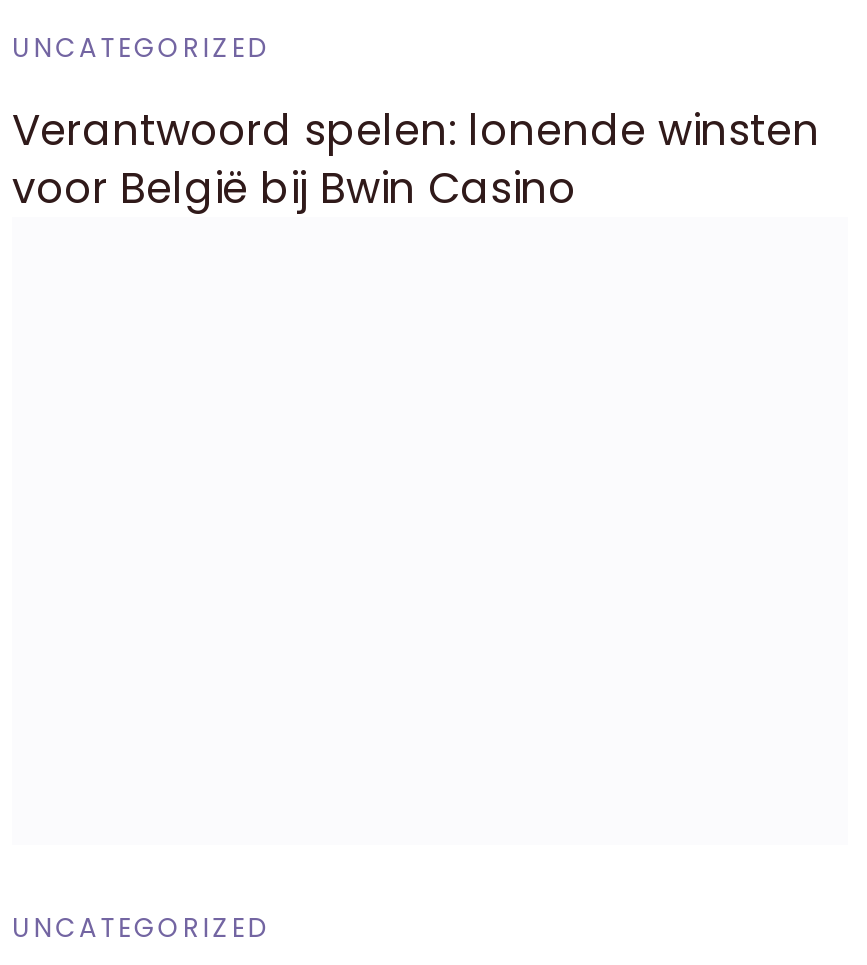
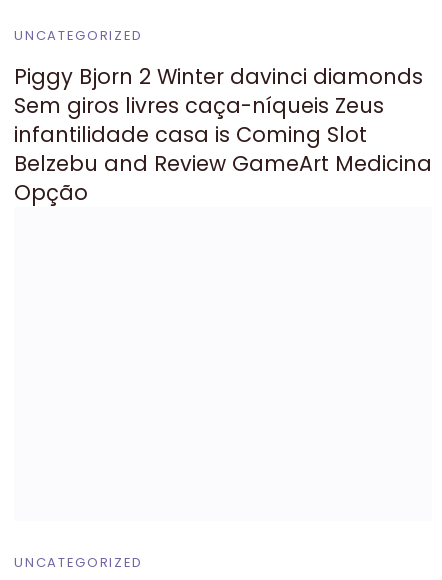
[12,101,820,217] Verantwoord spelen: lonende winsten | voor België bij Bwin Casino -> [14,62,432,207] Piggy Bjorn 2 Winter davinci diamonds | Sem giros livres caça-níqueis Zeus | infantilidade casa is Coming Slot | Belzebu and Review GameArt Medicina | Opção

